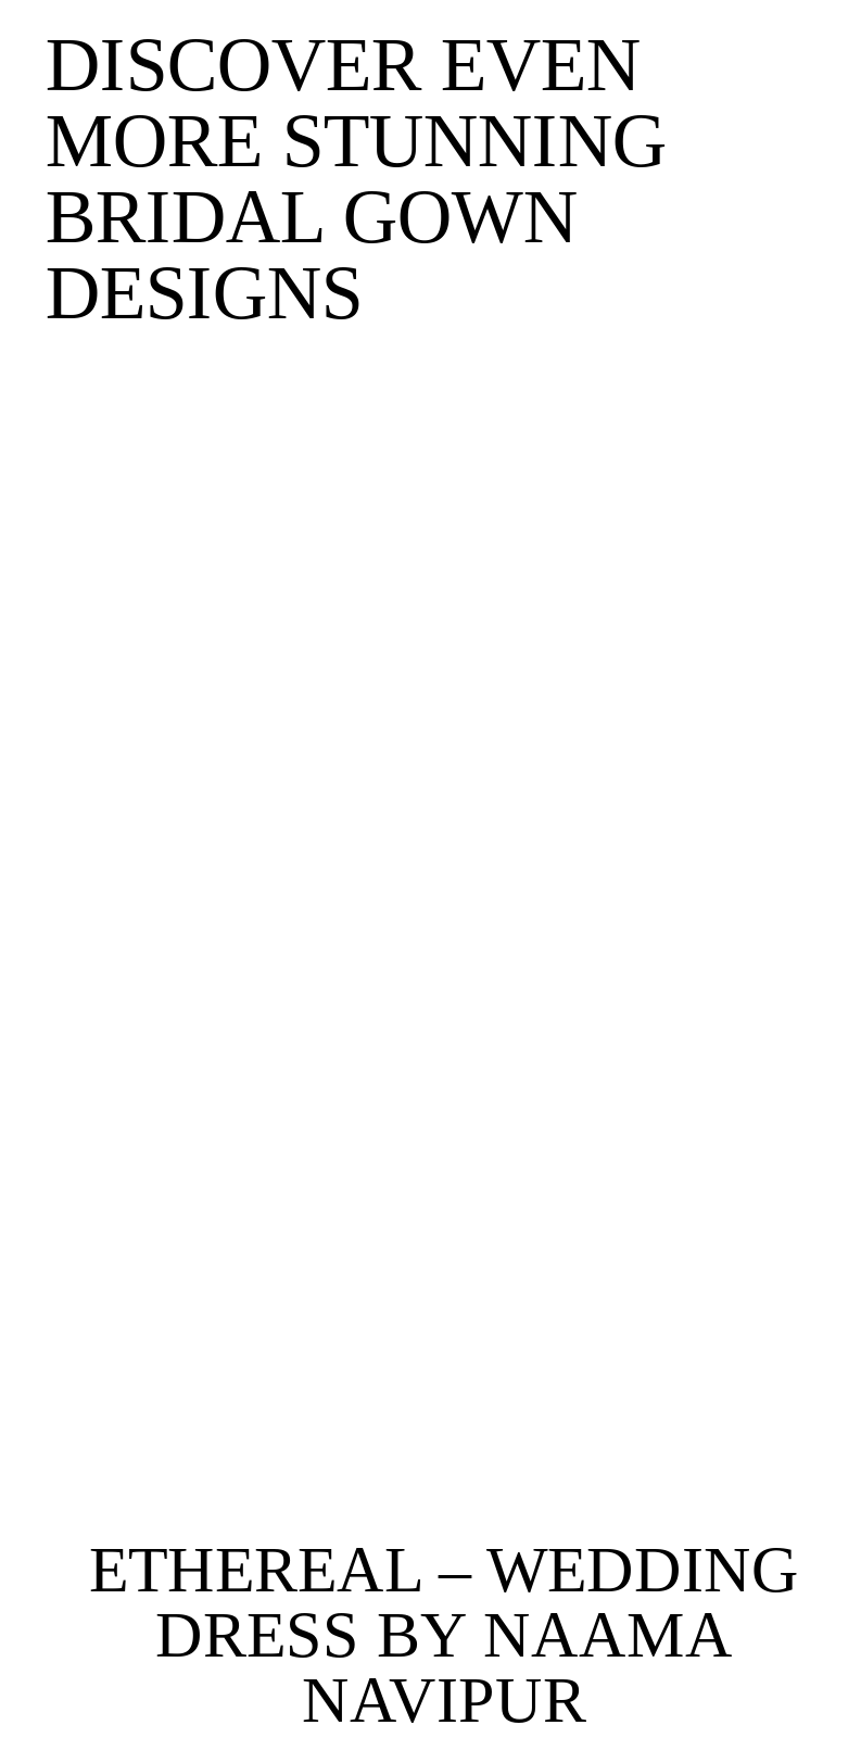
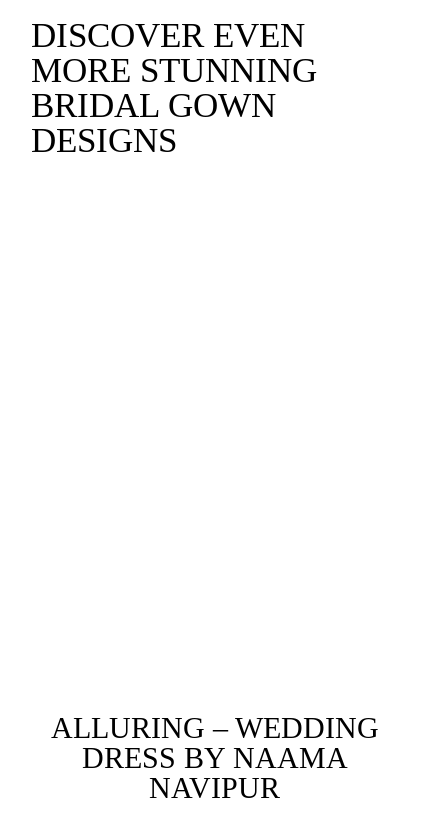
[89,1533,799,1604] ETHEREAL – WEDDING -> [51,711,379,744] ALLURING – WEDDING

